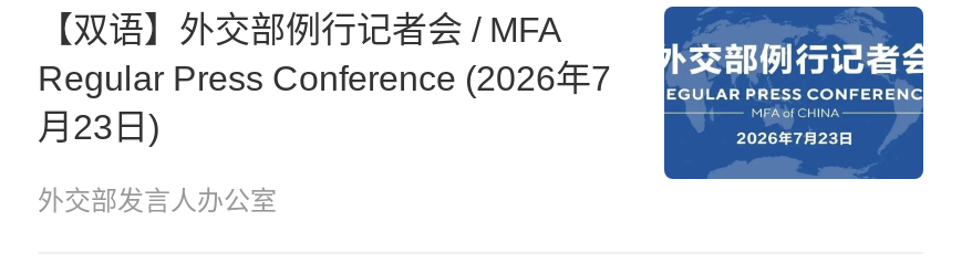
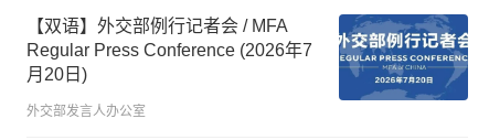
[38,109,159,147] 月23日) -> [26,65,87,84] 月20日)

